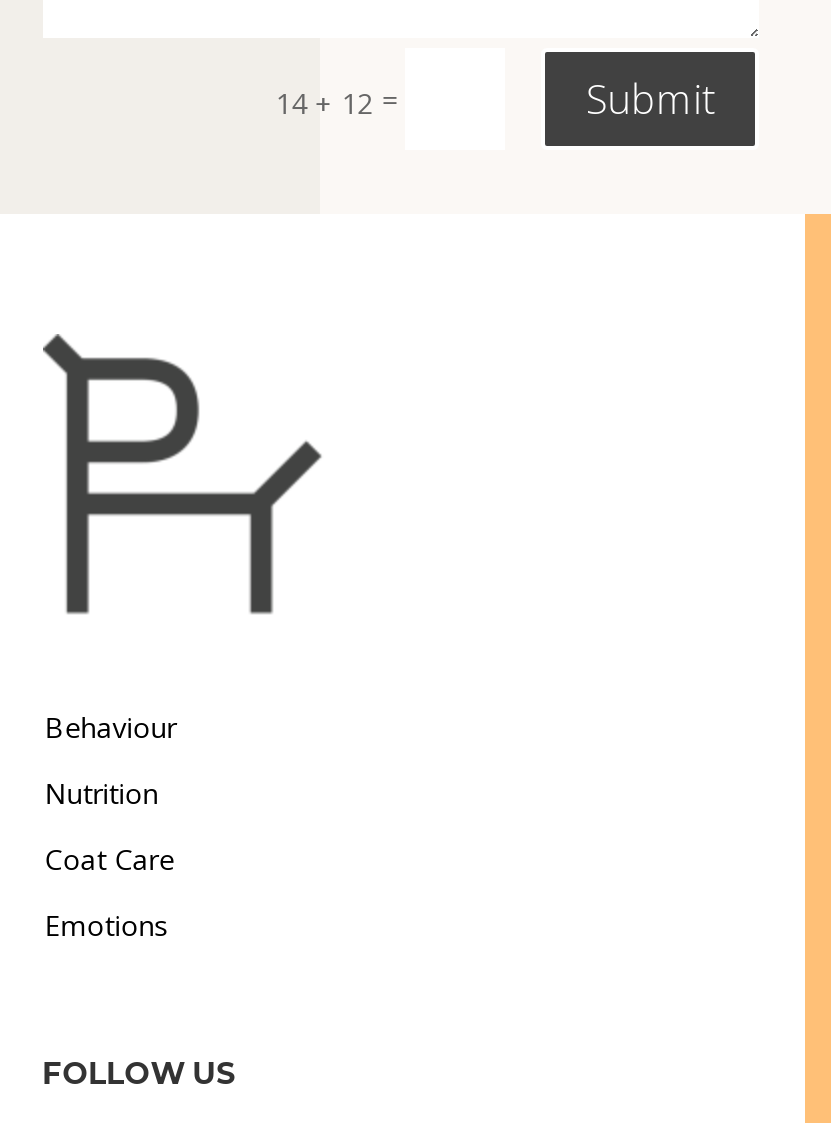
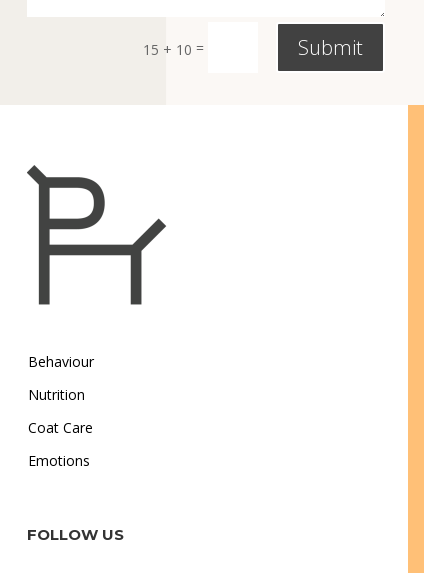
[275,81,405,122] 14 + 12 = -> [143,38,208,59] 15 + 10 =

